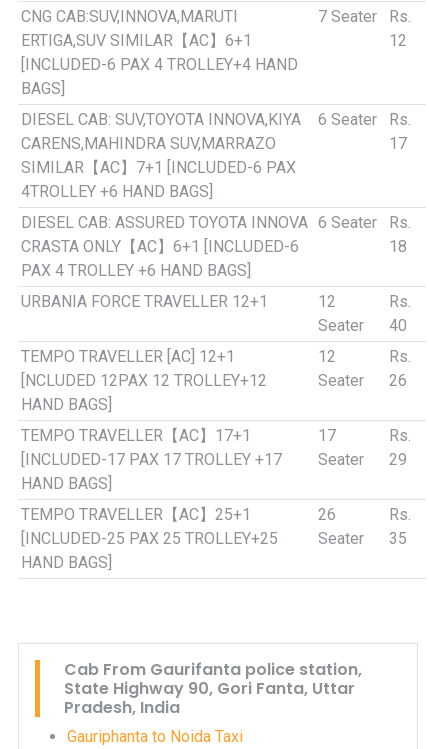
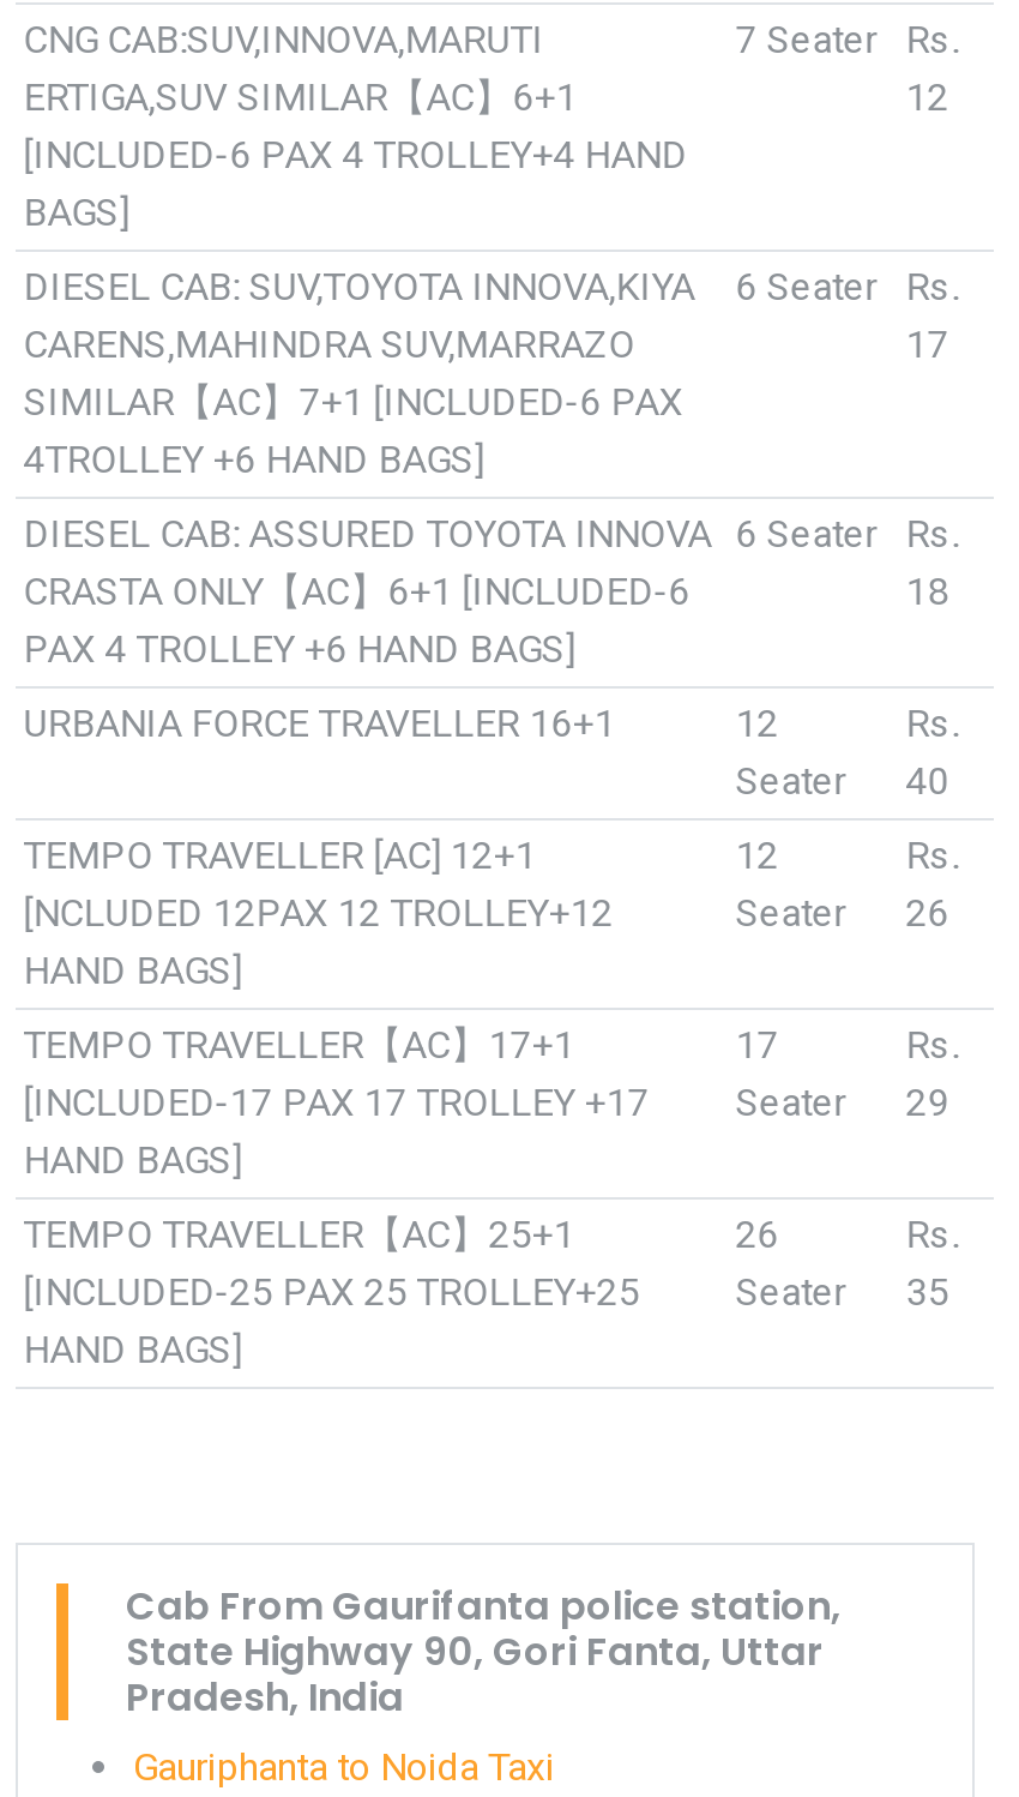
[21,292,268,311] URBANIA FORCE TRAVELLER 12+1 -> [23,701,615,746] URBANIA FORCE TRAVELLER 16+1

